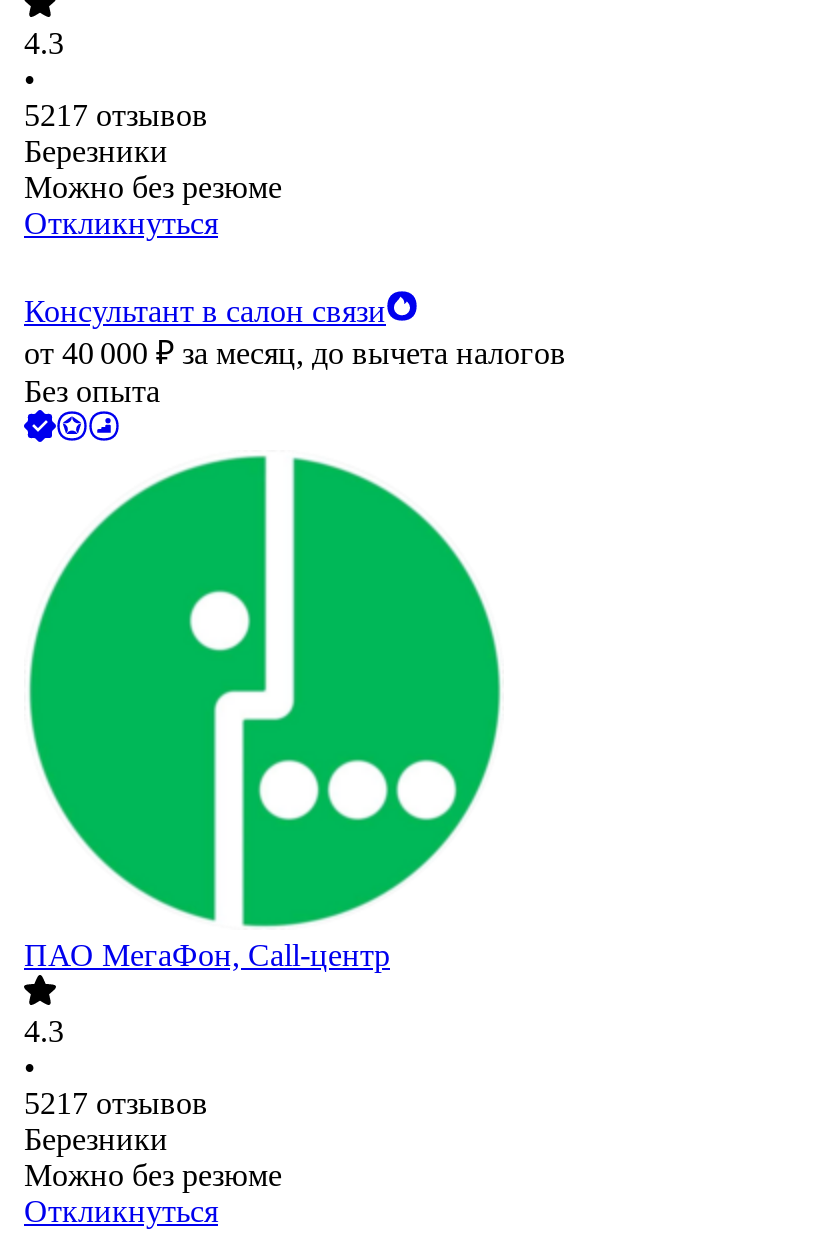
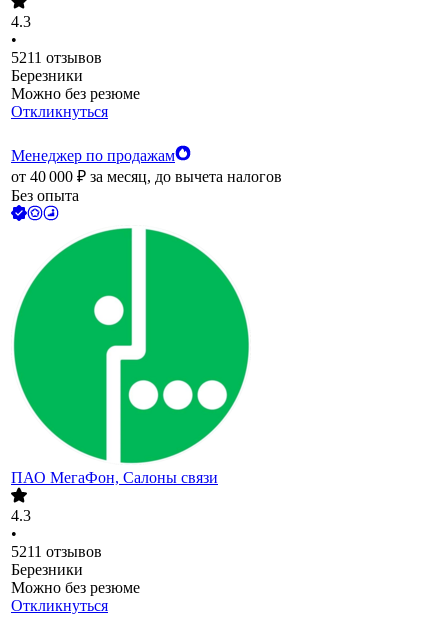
[24,99,208,133] 5217 отзывов -> [11,49,102,66] 5211 отзывов
[24,295,386,329] Консультант в салон связи -> [11,147,175,164] Менеджер по продажам
[24,939,390,973] ПАО МегаФон, Call-центр -> [11,469,218,486] ПАО МегаФон, Салоны связи
[24,1087,208,1121] 5217 отзывов -> [11,543,102,560] 5211 отзывов

